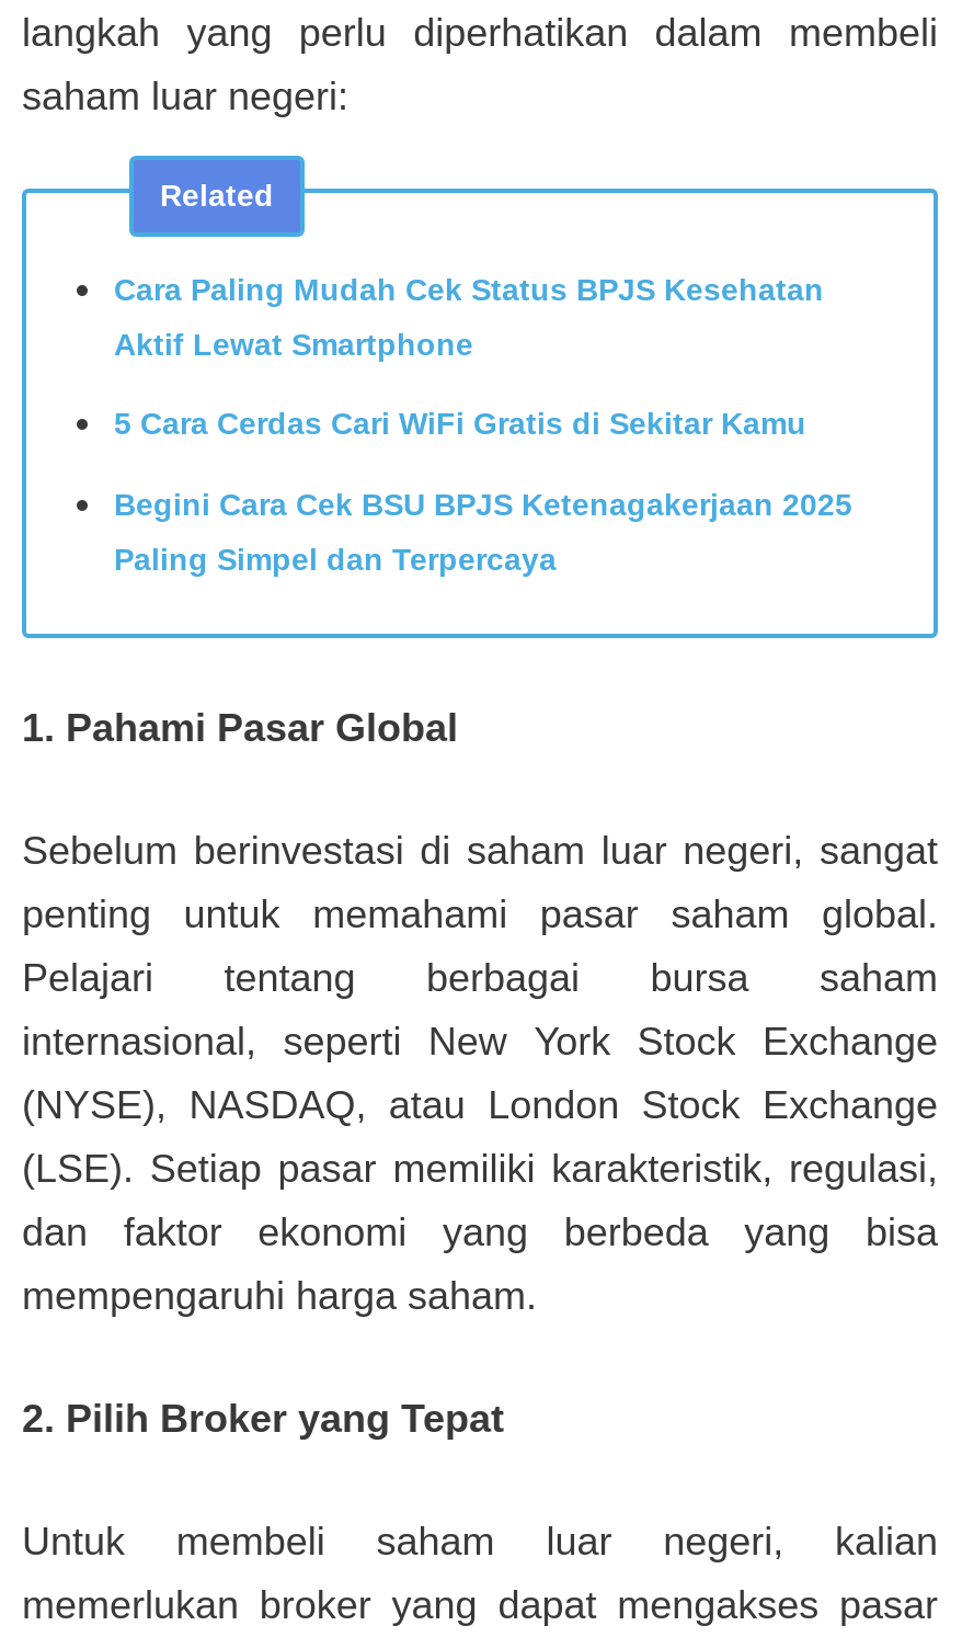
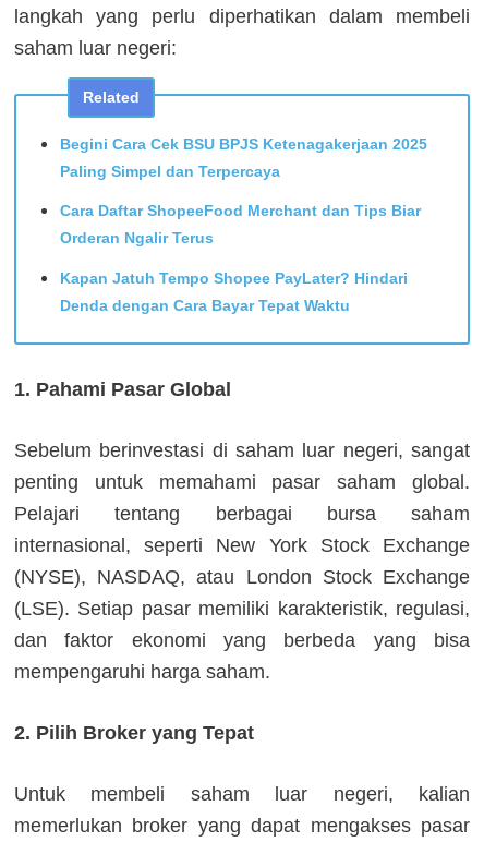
[114,271,824,442] Cara Paling Mudah Cek Status BPJS Kesehatan | Aktif Lewat Smartphone | 5 Cara Cerdas Cari WiFi Gratis di Sekitar Kamu -> none
moved [114,487,852,577] -> [60,135,427,180]: Begini Cara Cek BSU BPJS Ketenagakerjaan 2025 | Paling Simpel dan Terpercaya
none -> [60,202,421,314] Cara Daftar ShopeeFood Merchant dan Tips Biar | Orderan Ngalir Terus | Kapan Jatuh Tempo Shopee PayLater? Hindari | Denda dengan Cara Bayar Tepat Waktu

